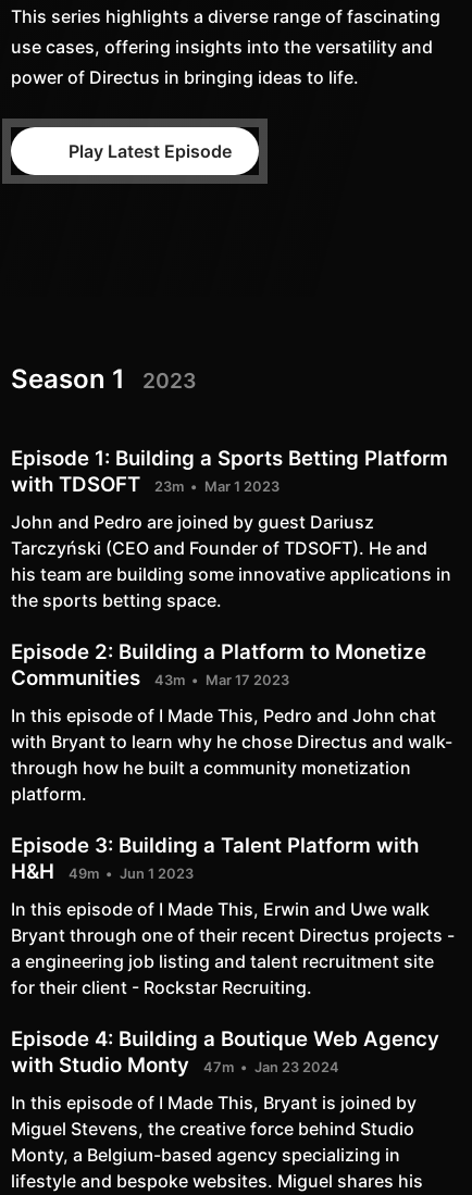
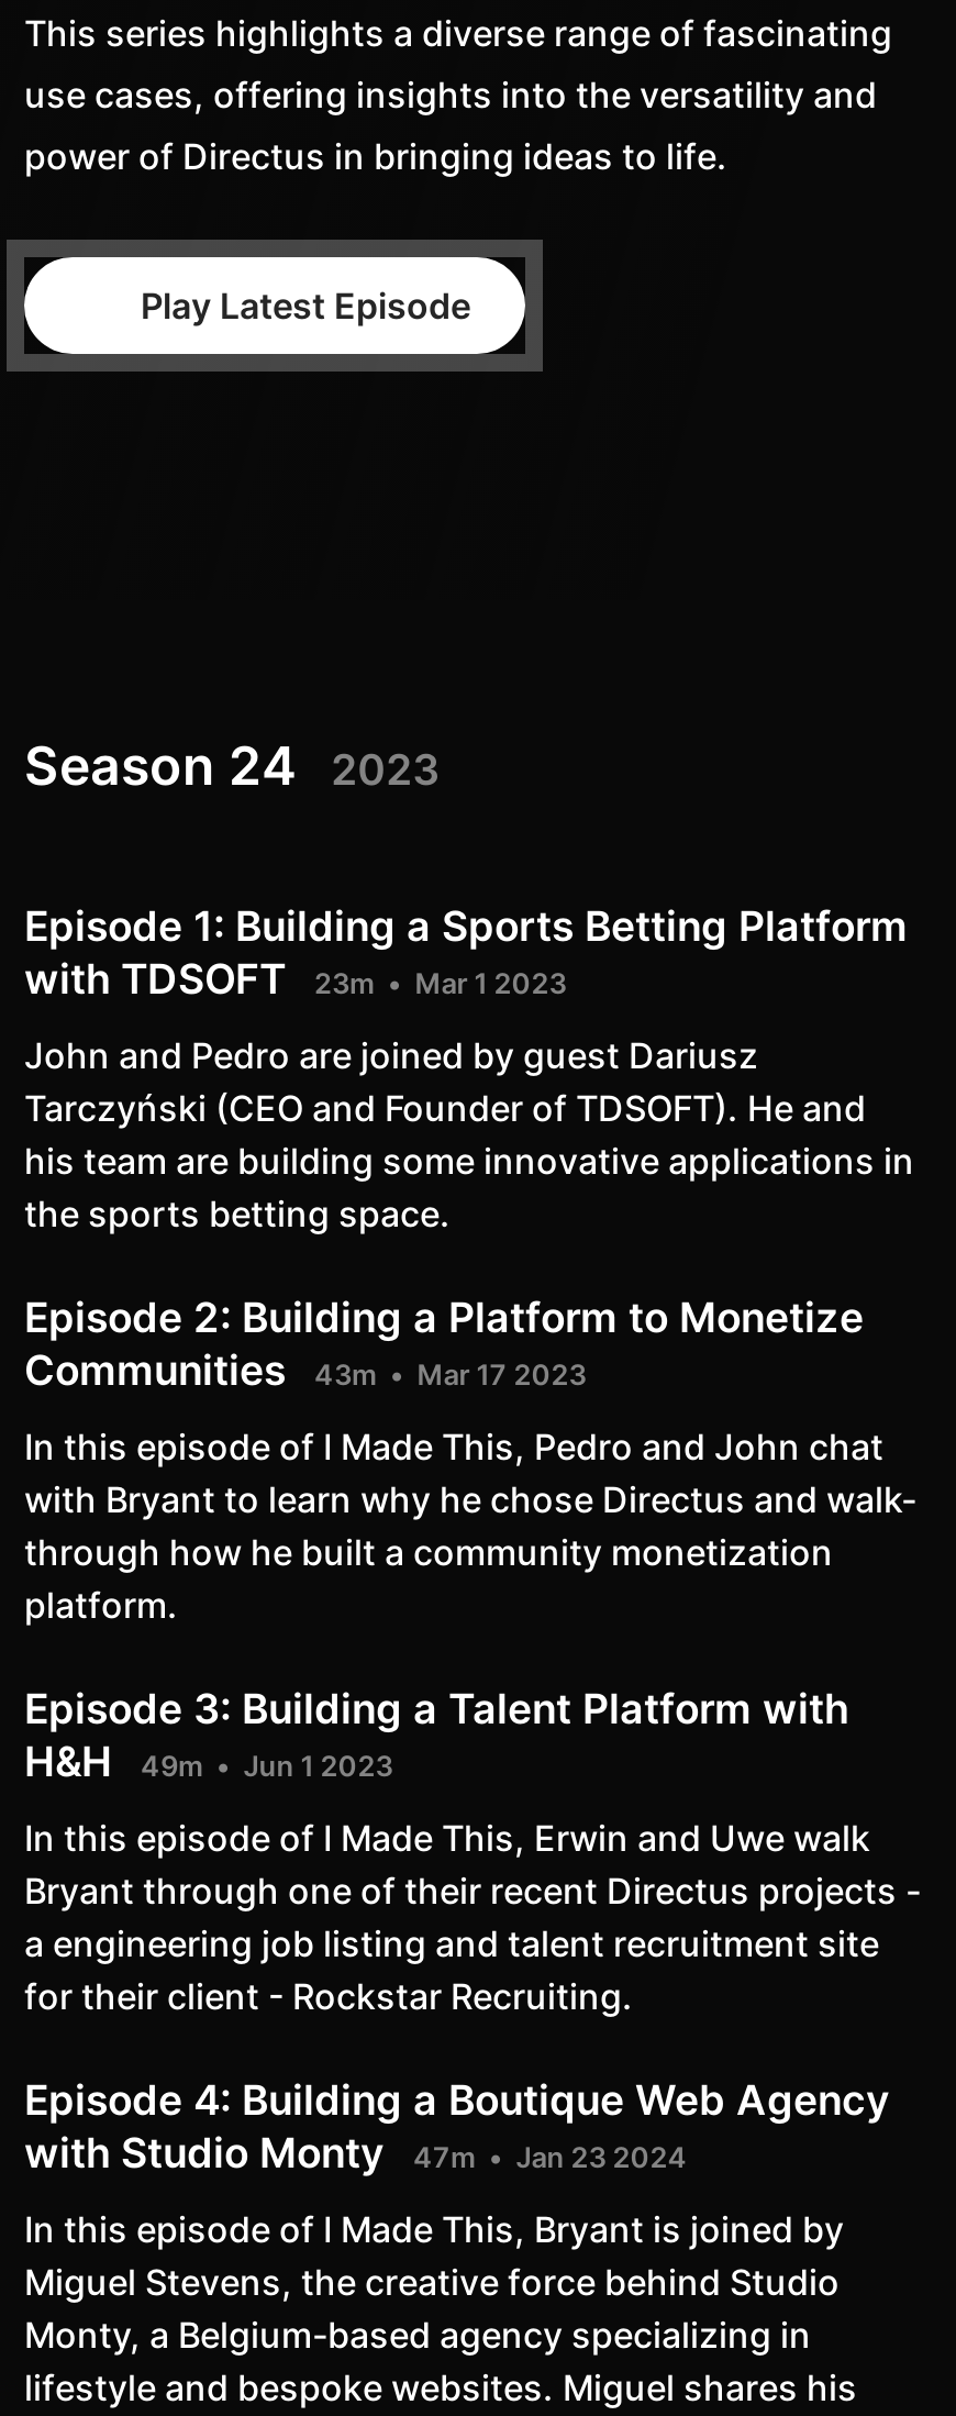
[11,363,196,395] Season 1 2023 -> [24,734,441,798] Season 24 2023

